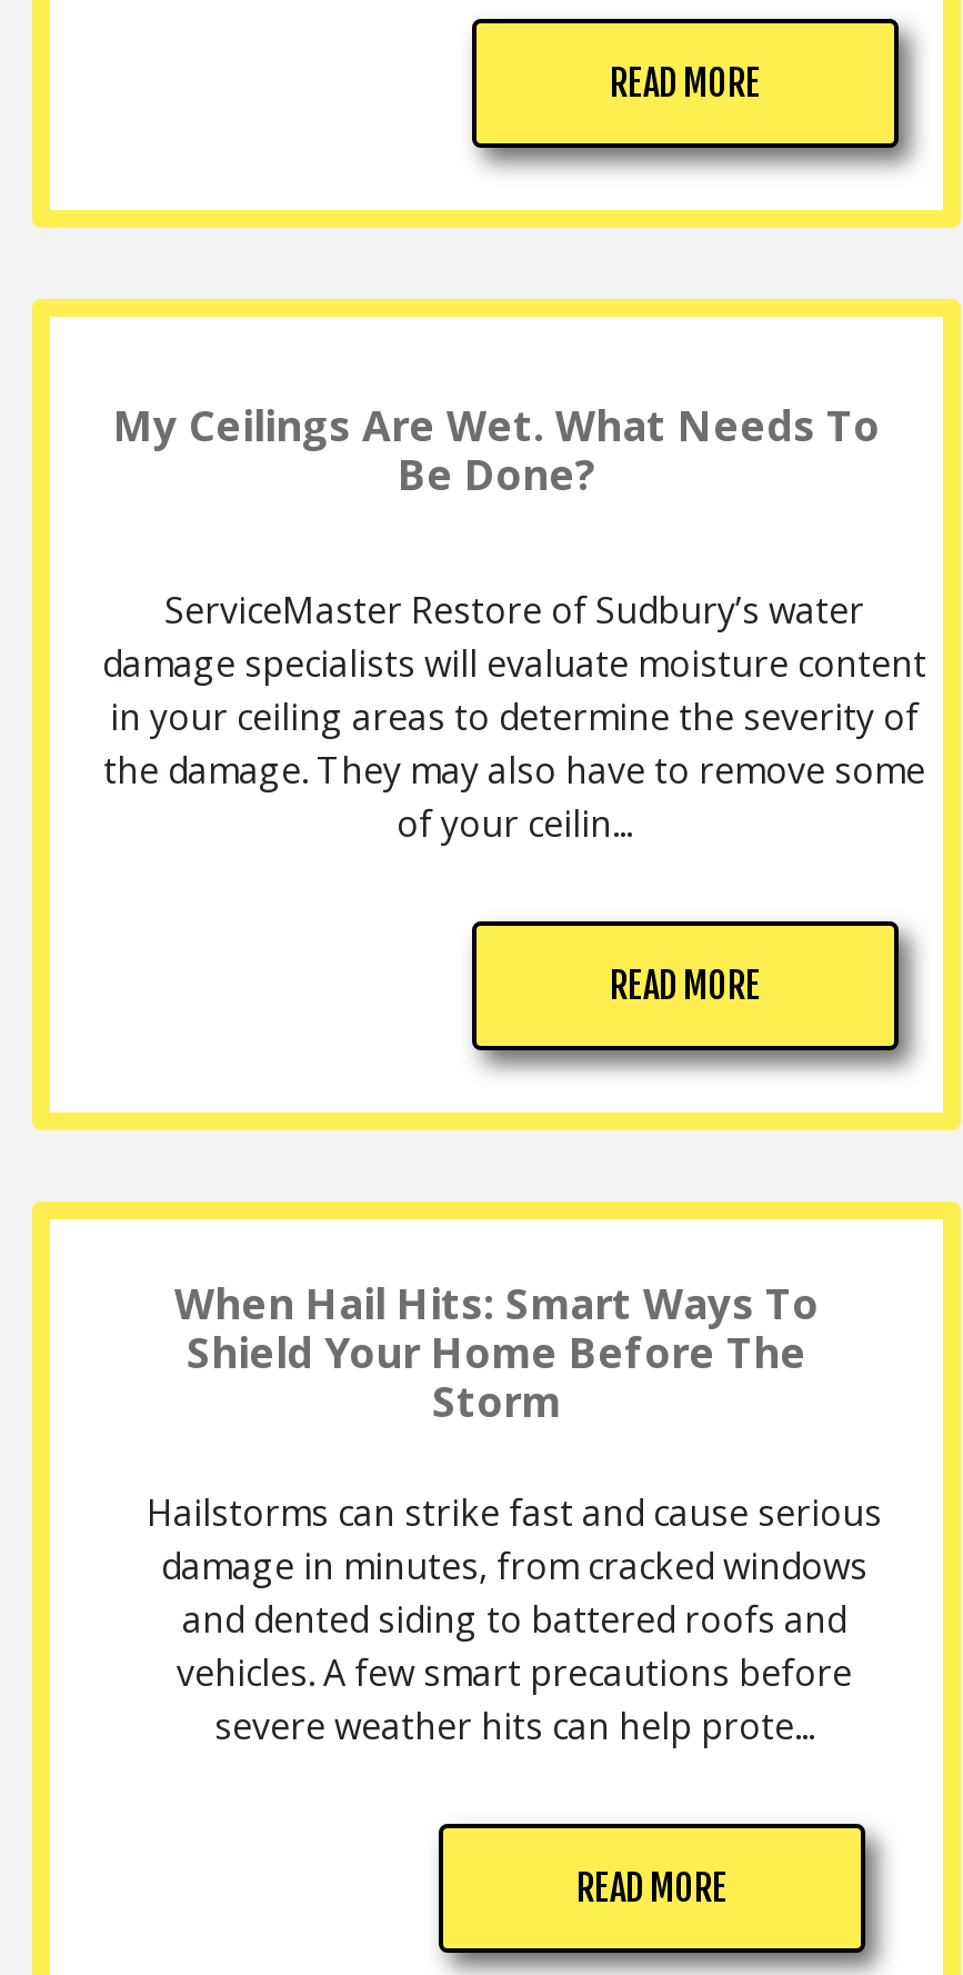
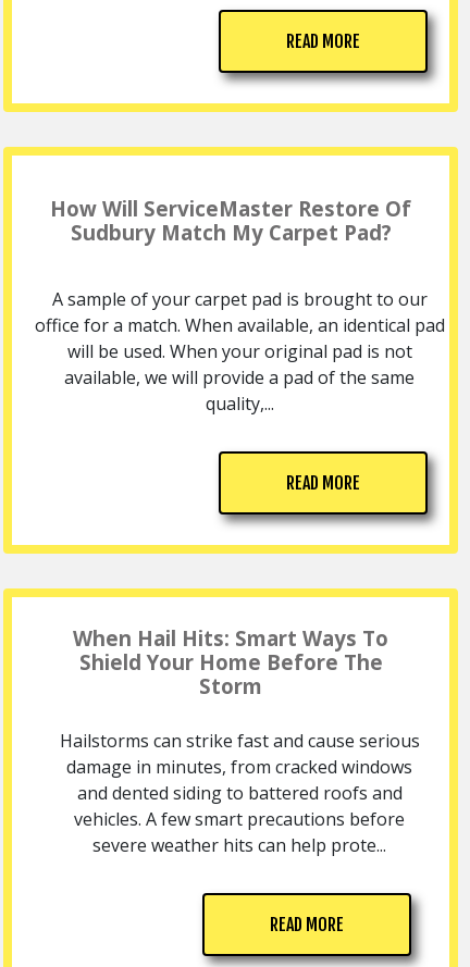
[113,397,880,501] My Ceilings Are Wet. What Needs To | Be Done? -> [50,195,411,246] How Will ServiceMaster Restore Of | Sudbury Match My Carpet Pad?
[102,586,926,848] ServiceMaster Restore of Sudbury’s water | damage specialists will evaluate moisture content | in your ceiling areas to determine the severity of | the damage. They may also have to remove some | of your ceilin... -> [34,287,444,416] A sample of your carpet pad is brought to our | office for a match. When available, an identical pad | will be used. When your original pad is not | available, we will provide a pad of the same | quality,...

